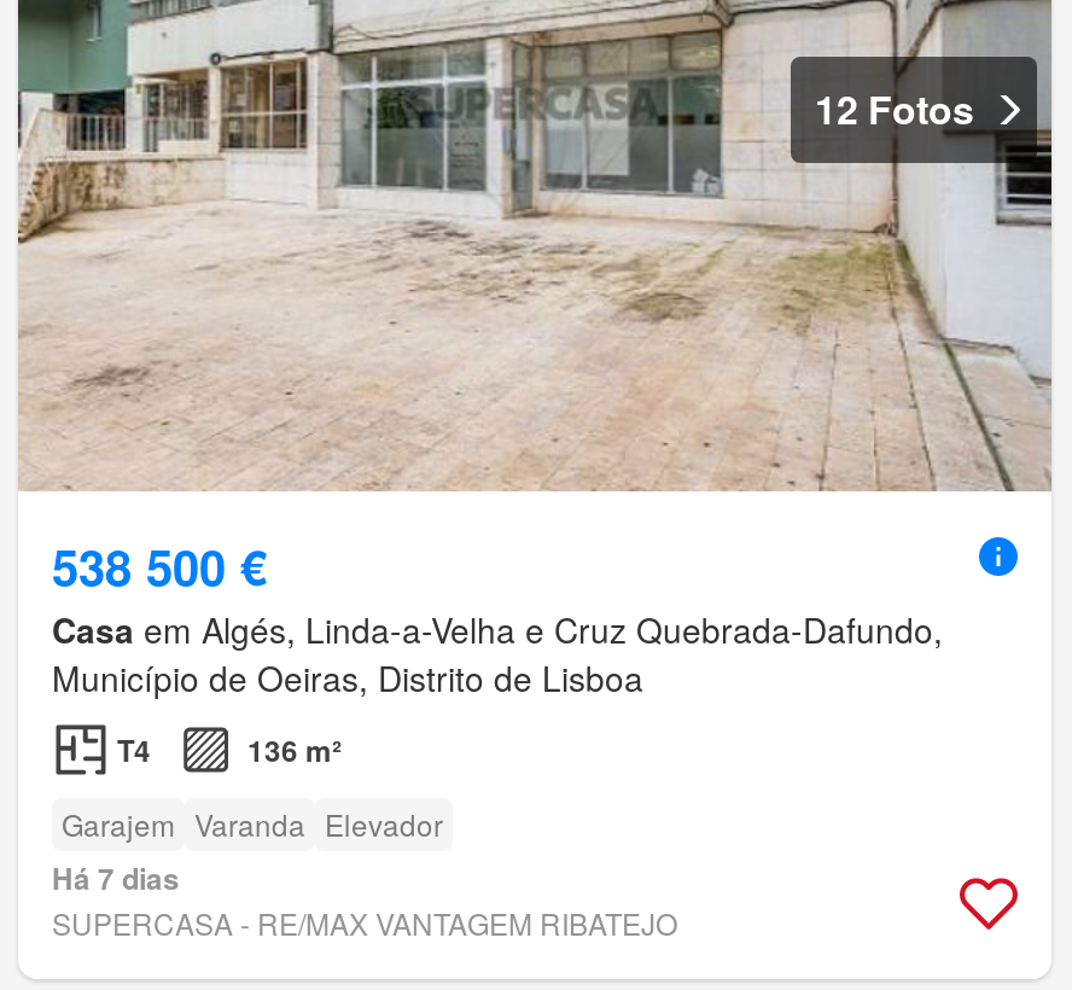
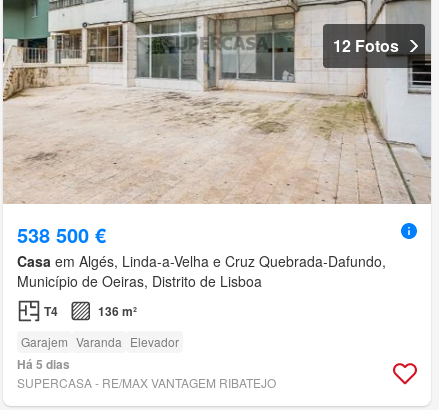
[52,857,180,900] Há 7 dias -> [17,355,70,373] Há 5 dias

